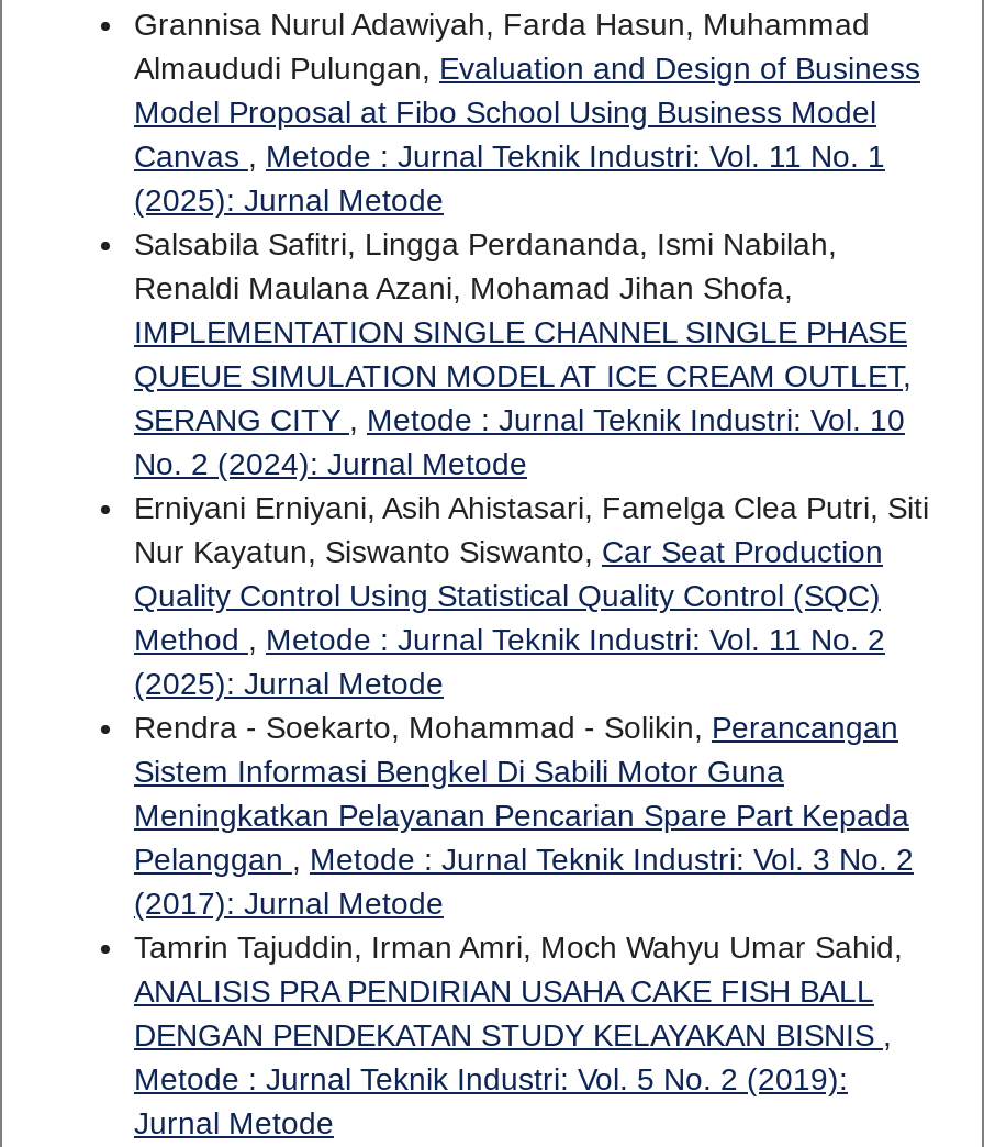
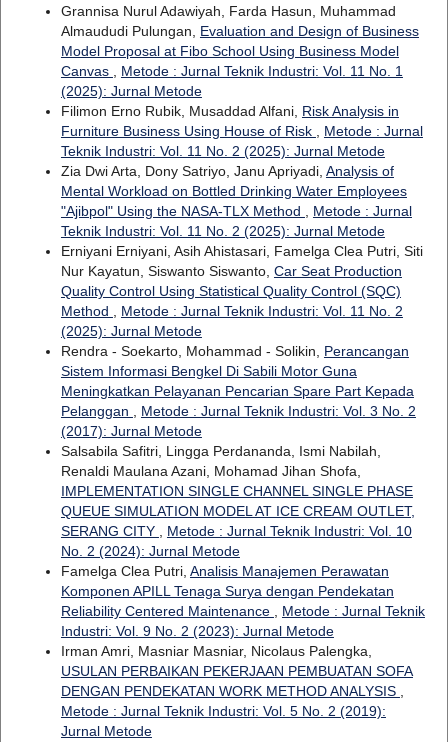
moved [134,227,912,482] -> [61,443,415,559]: Salsabila Safitri, Lingga Perdananda, Ismi Nabilah, | Renaldi Maulana Azani, Mohamad Jihan Shofa, | IMPLEMENTATION SINGLE CHANNEL SINGLE PHASE | QUEUE SIMULATION MODEL AT ICE CREAM OUTLET, | SERANG CITY, Metode : Jurnal Teknik Industri: Vol. 10 | No. 2 (2024): Jurnal Metode
none -> [61,103,423,239] Filimon Erno Rubik, Musaddad Alfani, Risk Analysis in | Furniture Business Using House of Risk, Metode : Jurnal | Teknik Industri: Vol. 11 No. 2 (2025): Jurnal Metode | Zia Dwi Arta, Dony Satriyo, Janu Apriyadi, Analysis of | Mental Workload on Bottled Drinking Water Employees | "Ajibpol" Using the NASA-TLX Method, Metode : Jurnal | Teknik Industri: Vol. 11 No. 2 (2025): Jurnal Metode
[134,930,903,1053] Tamrin Tajuddin, Irman Amri, Moch Wahyu Umar Sahid, | ANALISIS PRA PENDIRIAN USAHA CAKE FISH BALL | DENGAN PENDEKATAN STUDY KELAYAKAN BISNIS, -> [61,563,425,699] Famelga Clea Putri, Analisis Manajemen Perawatan | Komponen APILL Tenaga Surya dengan Pendekatan | Reliability Centered Maintenance, Metode : Jurnal Teknik | Industri: Vol. 9 No. 2 (2023): Jurnal Metode | Irman Amri, Masniar Masniar, Nicolaus Palengka, | USULAN PERBAIKAN PEKERJAAN PEMBUATAN SOFA | DENGAN PENDEKATAN WORK METHOD ANALYSIS,

